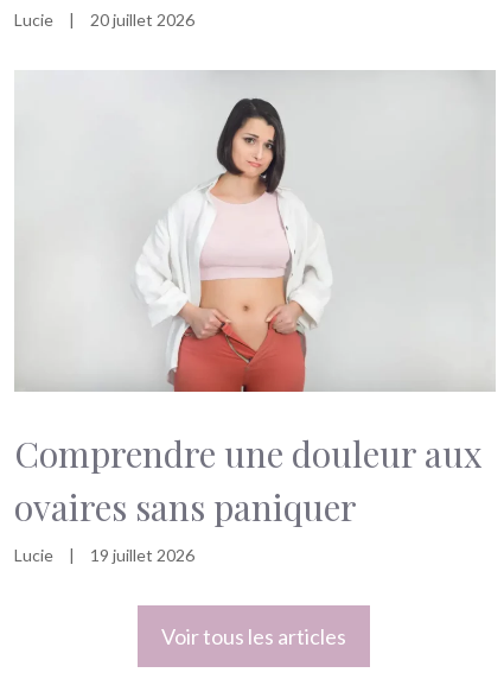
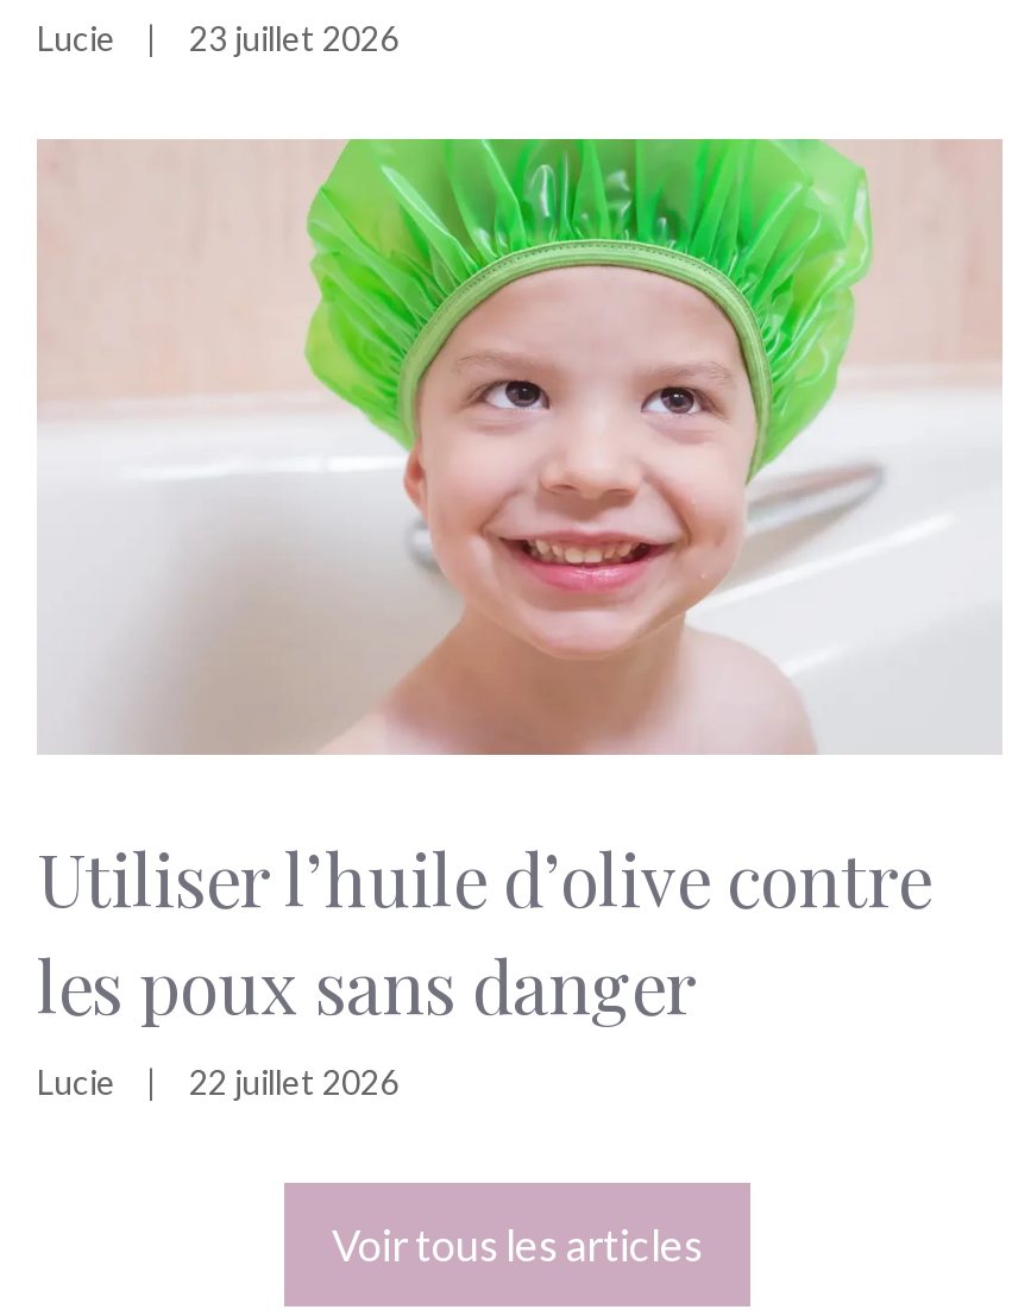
[90,10,194,30] 20 juillet 2026 -> [189,17,398,58] 23 juillet 2026
[14,70,493,531] [image] | Comprendre une douleur aux | ovaires sans paniquer -> [37,138,1000,1033] [image] | Utiliser l’huile d’olive contre | les poux sans danger
[90,545,194,565] 19 juillet 2026 -> [189,1062,398,1102] 22 juillet 2026

